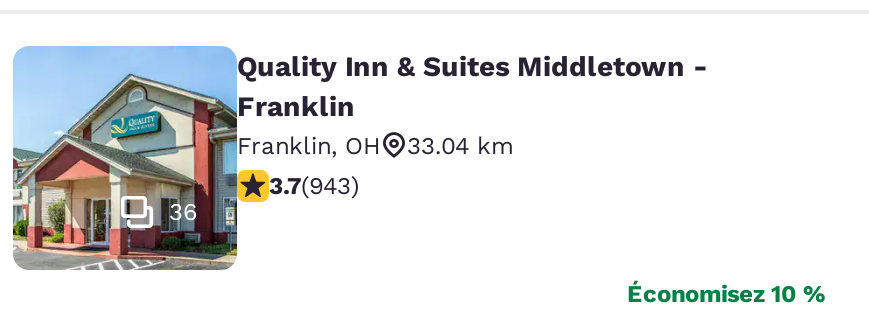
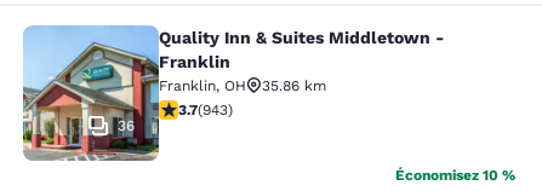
[237,132,513,160] Franklin, OH 33.04 km -> [159,77,326,94] Franklin, OH 35.86 km

